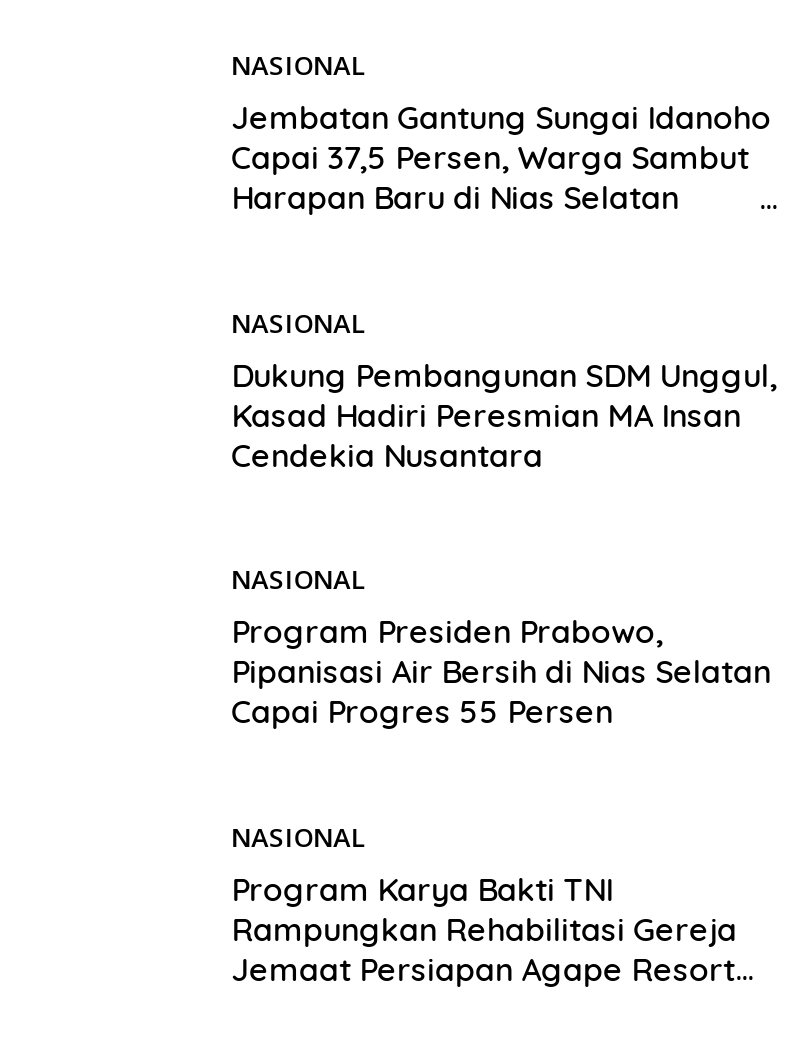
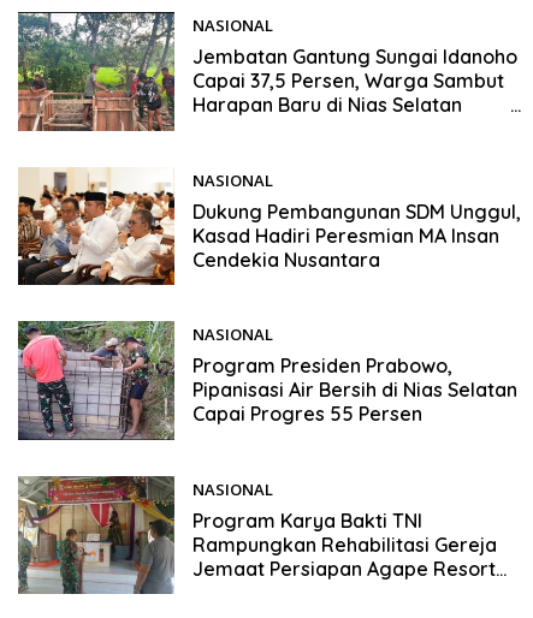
none -> [17,11,176,132] [image]
none -> [17,167,176,286] [image]
none -> [17,320,176,441] [image]
none -> [17,475,176,595] [image]

